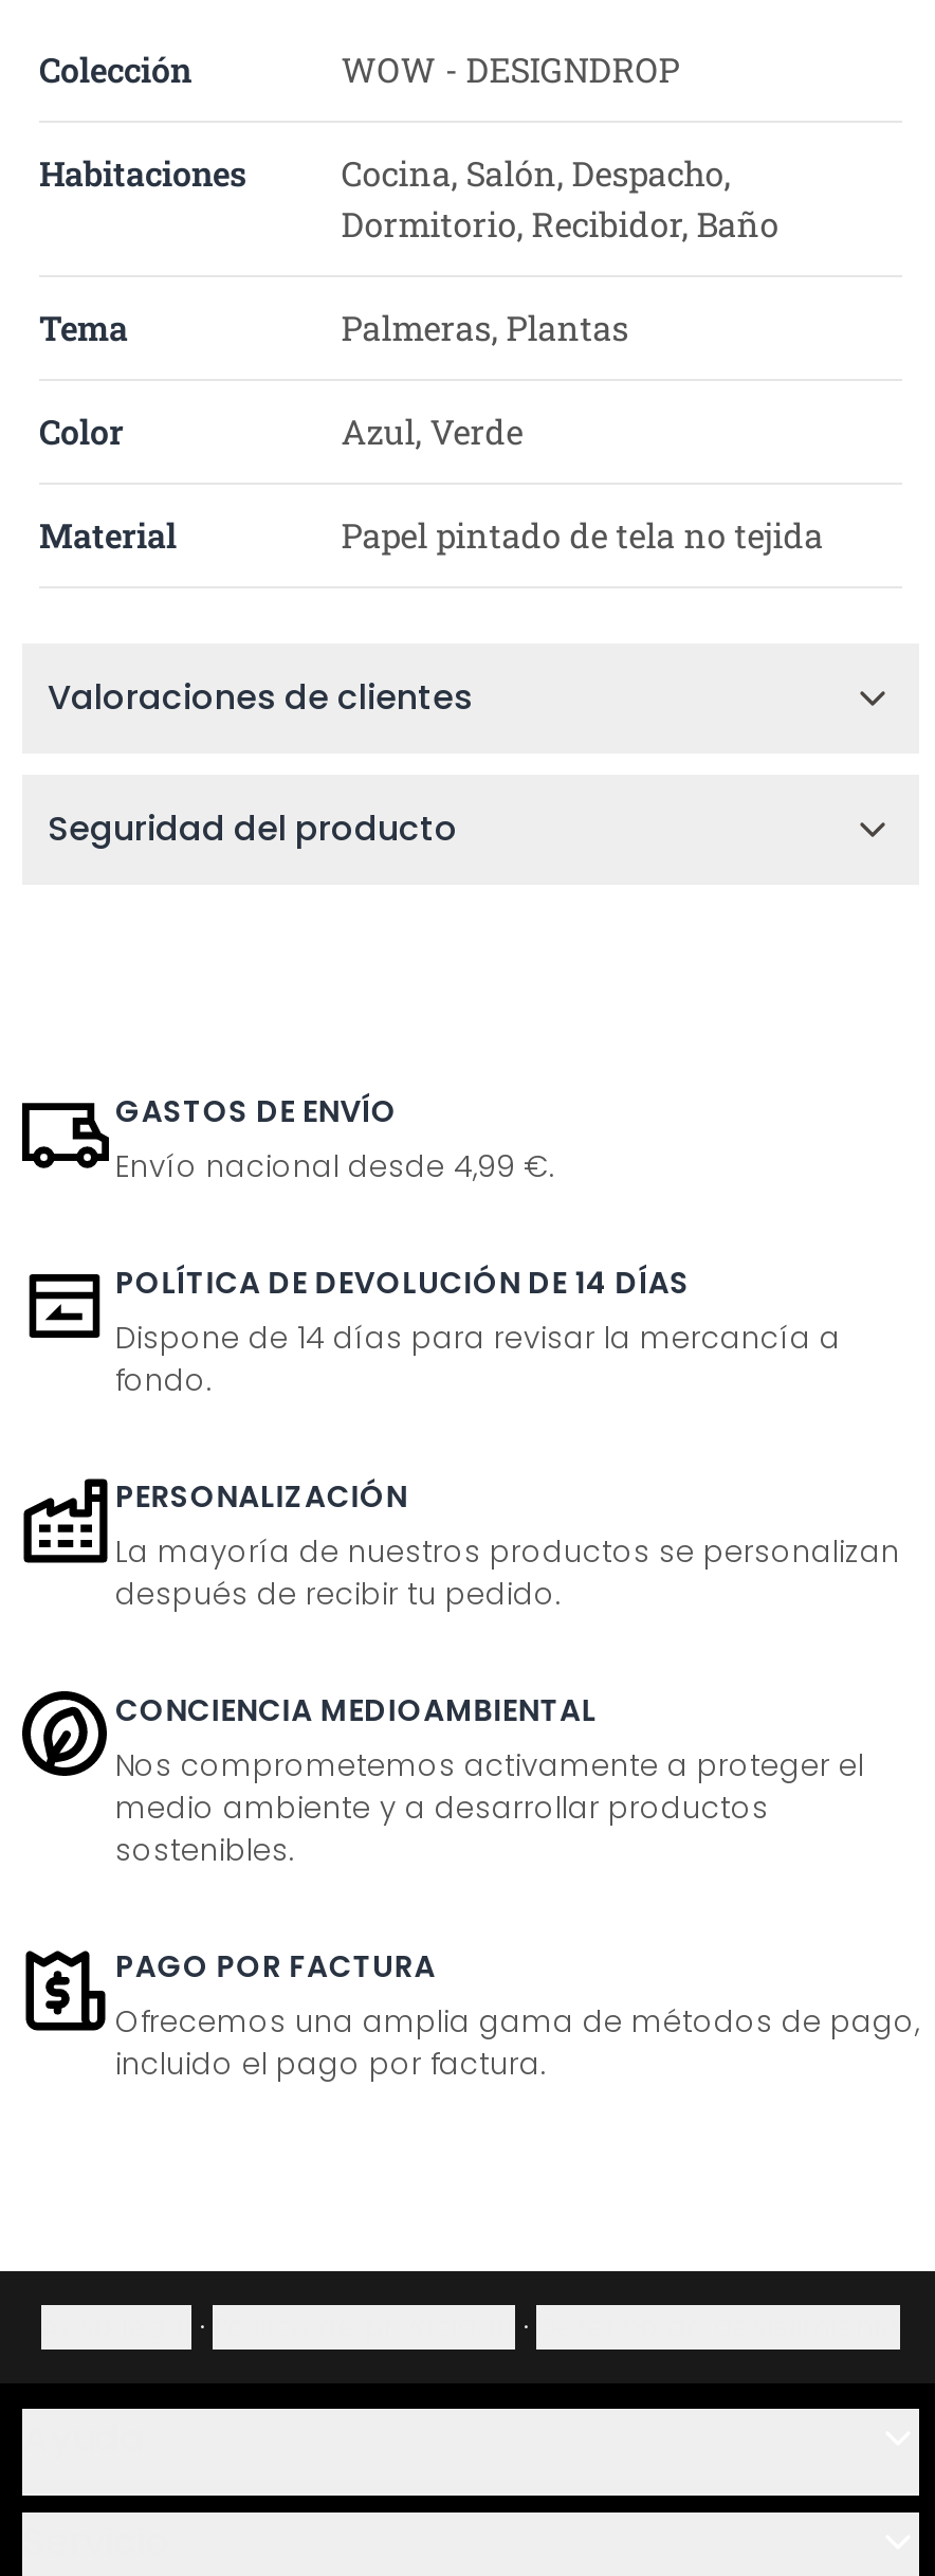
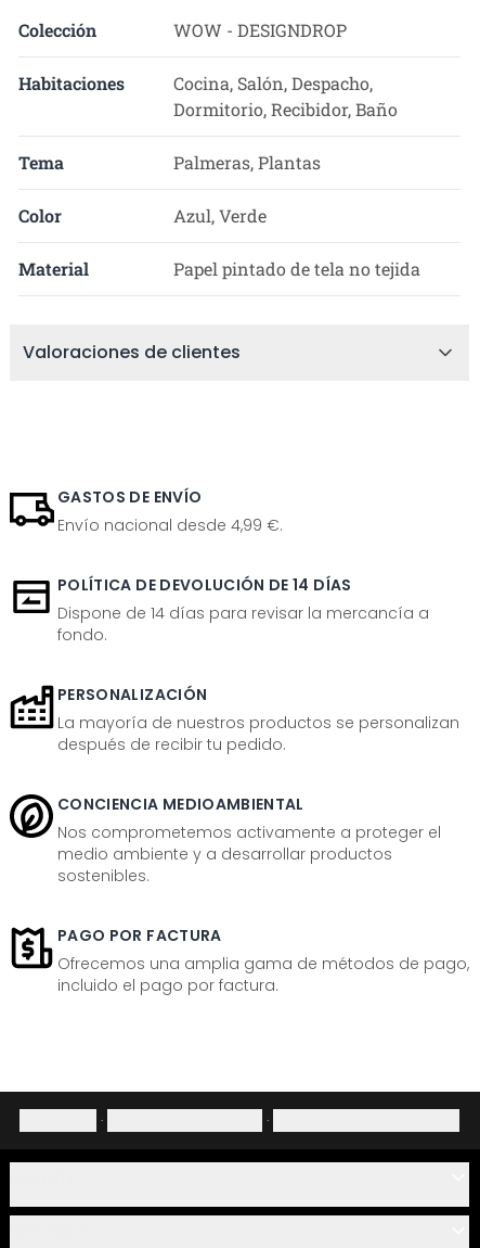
[48,804,458,853] Seguridad del producto -> none

